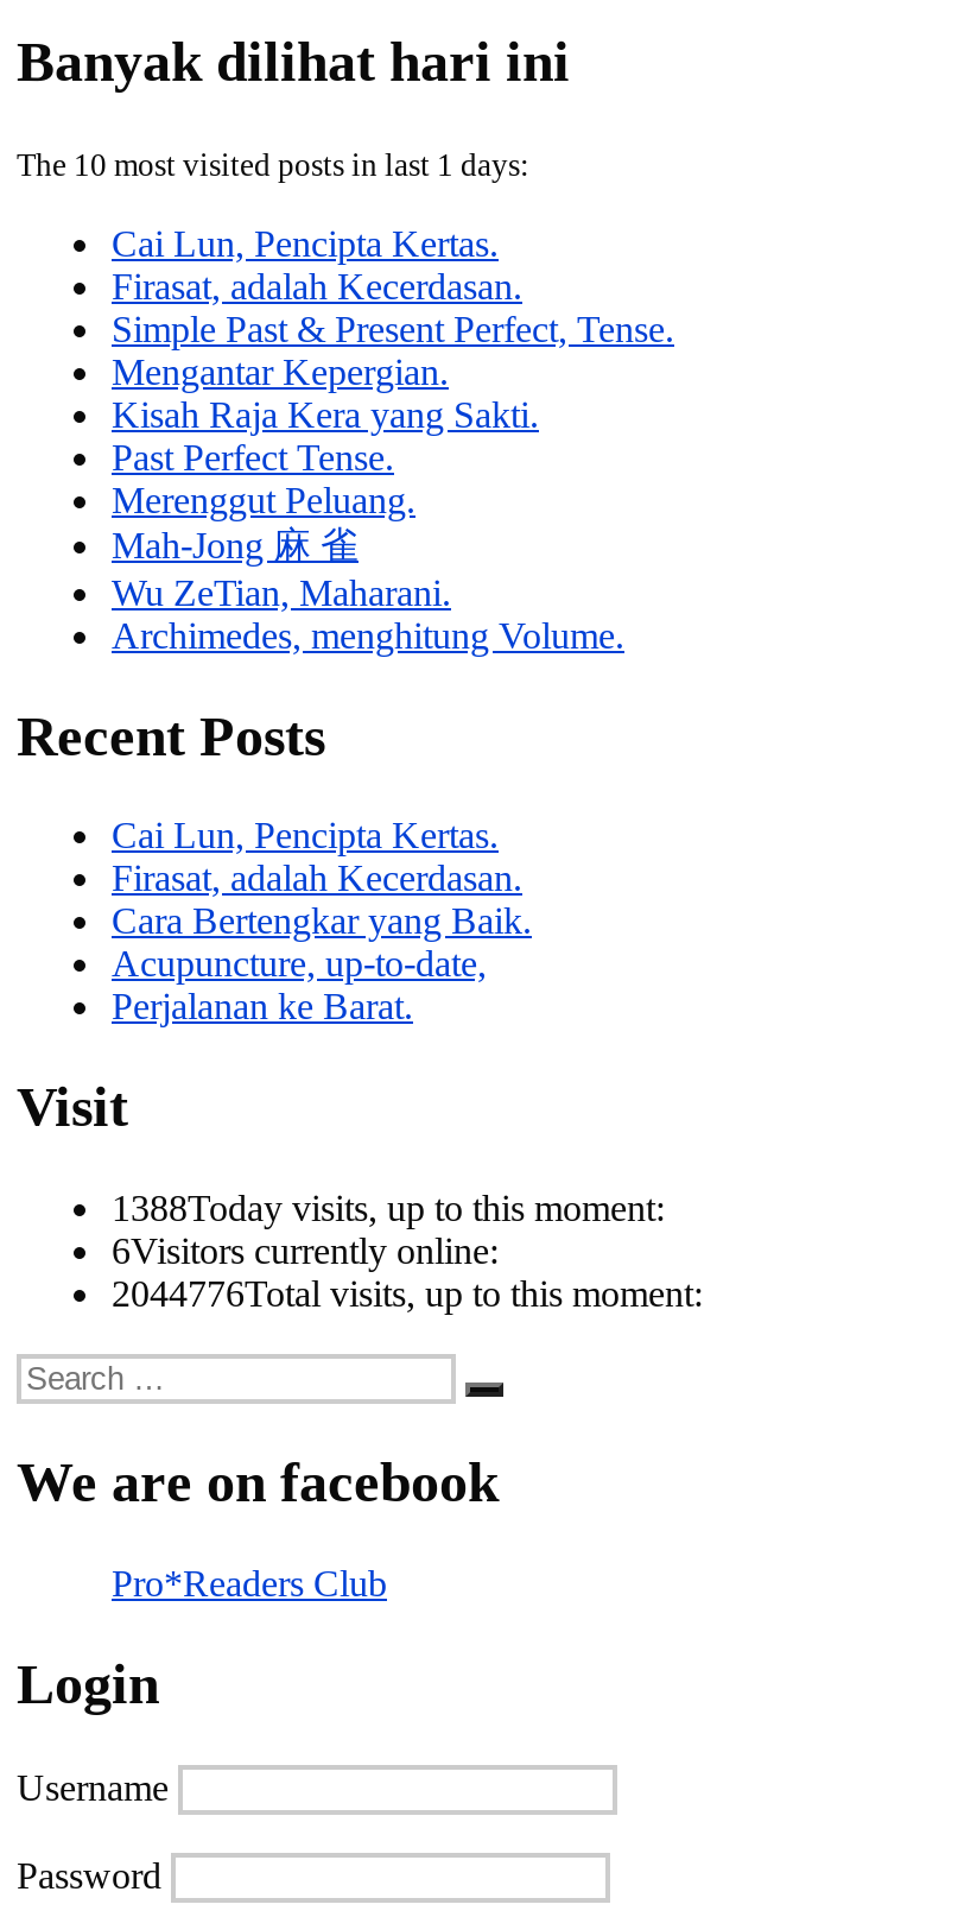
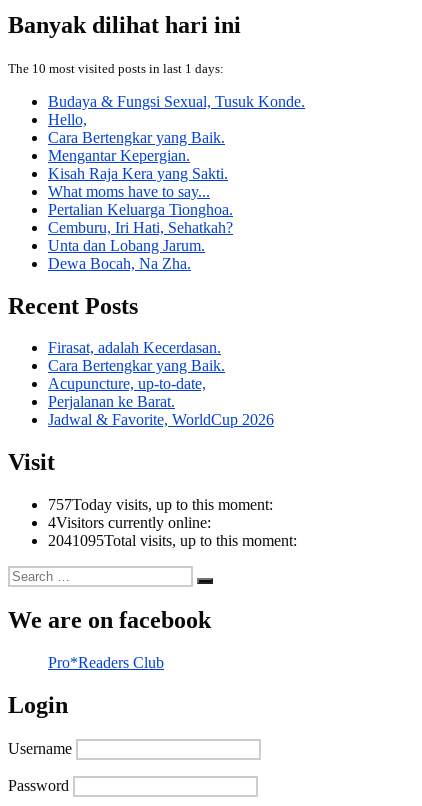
[112,222,674,348] Cai Lun, Pencipta Kertas. | Firasat, adalah Kecerdasan. | Simple Past & Present Perfect, Tense. -> [48,93,305,146] Budaya & Fungsi Sexual, Tusuk Konde. | Hello, | Cara Bertengkar yang Baik.
[112,436,624,655] Past Perfect Tense. | Merenggut Peluang. | Mah-Jong 麻 雀 | Wu ZeTian, Maharani. | Archimedes, menghitung Volume. -> [48,183,233,272] What moms have to say... | Pertalian Keluarga Tionghoa. | Cemburu, Iri Hati, Sehatkah? | Unta dan Lobang Jarum. | Dewa Bocah, Na Zha.
[112,816,499,856] Cai Lun, Pencipta Kertas. -> none
moved [112,858,532,1027] -> [48,339,225,410]: Firasat, adalah Kecerdasan. | Cara Bertengkar yang Baik. | Acupuncture, up-to-date, | Perjalanan ke Barat.
none -> [48,411,274,428] Jadwal & Favorite, WorldCup 2026
[112,1188,665,1229] 1388Today visits, up to this moment: -> [48,496,273,513] 757Today visits, up to this moment:
[112,1231,499,1271] 6Visitors currently online: -> [48,514,211,531] 4Visitors currently online:
[112,1274,703,1314] 2044776Total visits, up to this moment: -> [48,532,297,549] 2041095Total visits, up to this moment:

